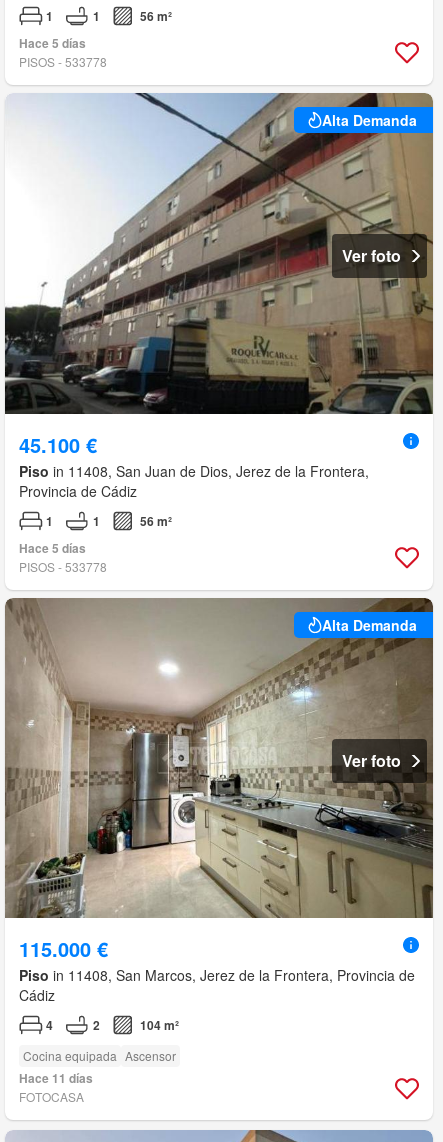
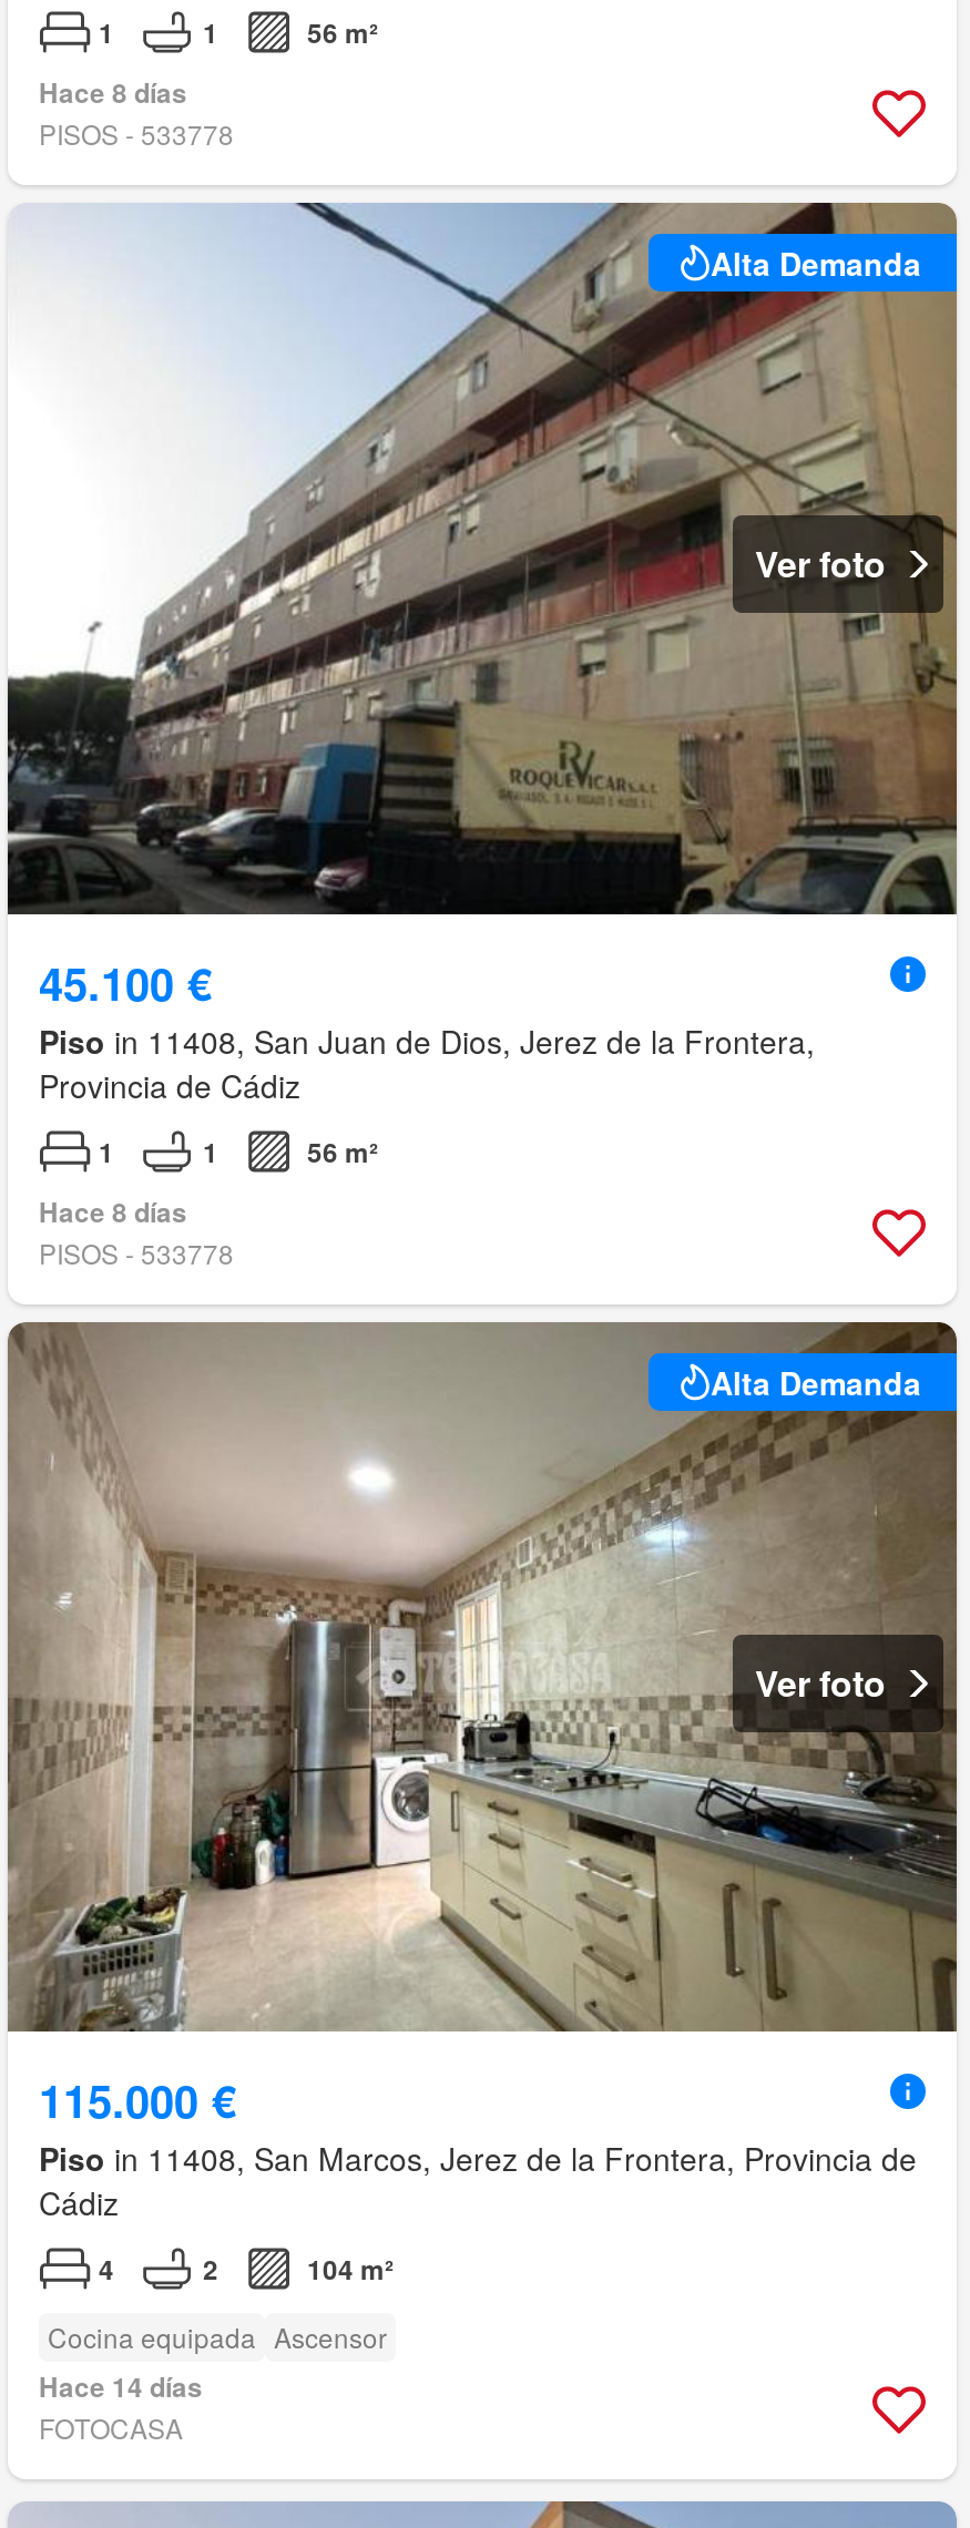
[19,34,86,52] Hace 5 días -> [39,72,187,112] Hace 8 días
[19,539,86,557] Hace 5 días -> [39,1191,187,1231] Hace 8 días
[19,1069,93,1087] Hace 11 días -> [39,2367,203,2407] Hace 14 días

